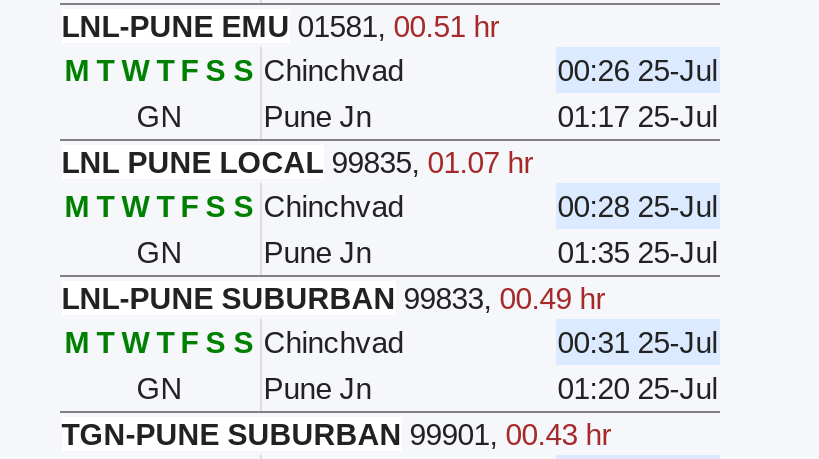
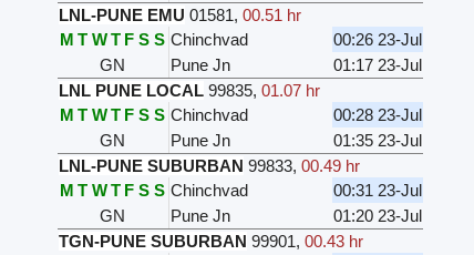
[558,53,718,87] 00:26 25-Jul -> [333,30,422,49] 00:26 23-Jul
[558,99,718,133] 01:17 25-Jul -> [333,55,422,74] 01:17 23-Jul
[558,189,718,223] 00:28 25-Jul -> [333,105,422,124] 00:28 23-Jul
[558,235,718,269] 01:35 25-Jul -> [333,131,422,149] 01:35 23-Jul
[558,325,718,359] 00:31 25-Jul -> [333,180,422,199] 00:31 23-Jul
[558,371,718,405] 01:20 25-Jul -> [333,206,422,225] 01:20 23-Jul

